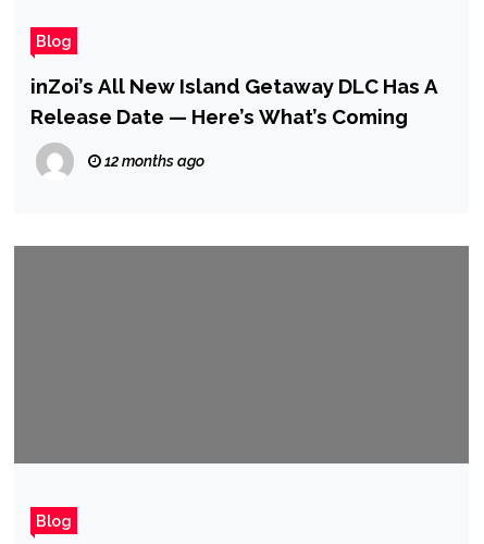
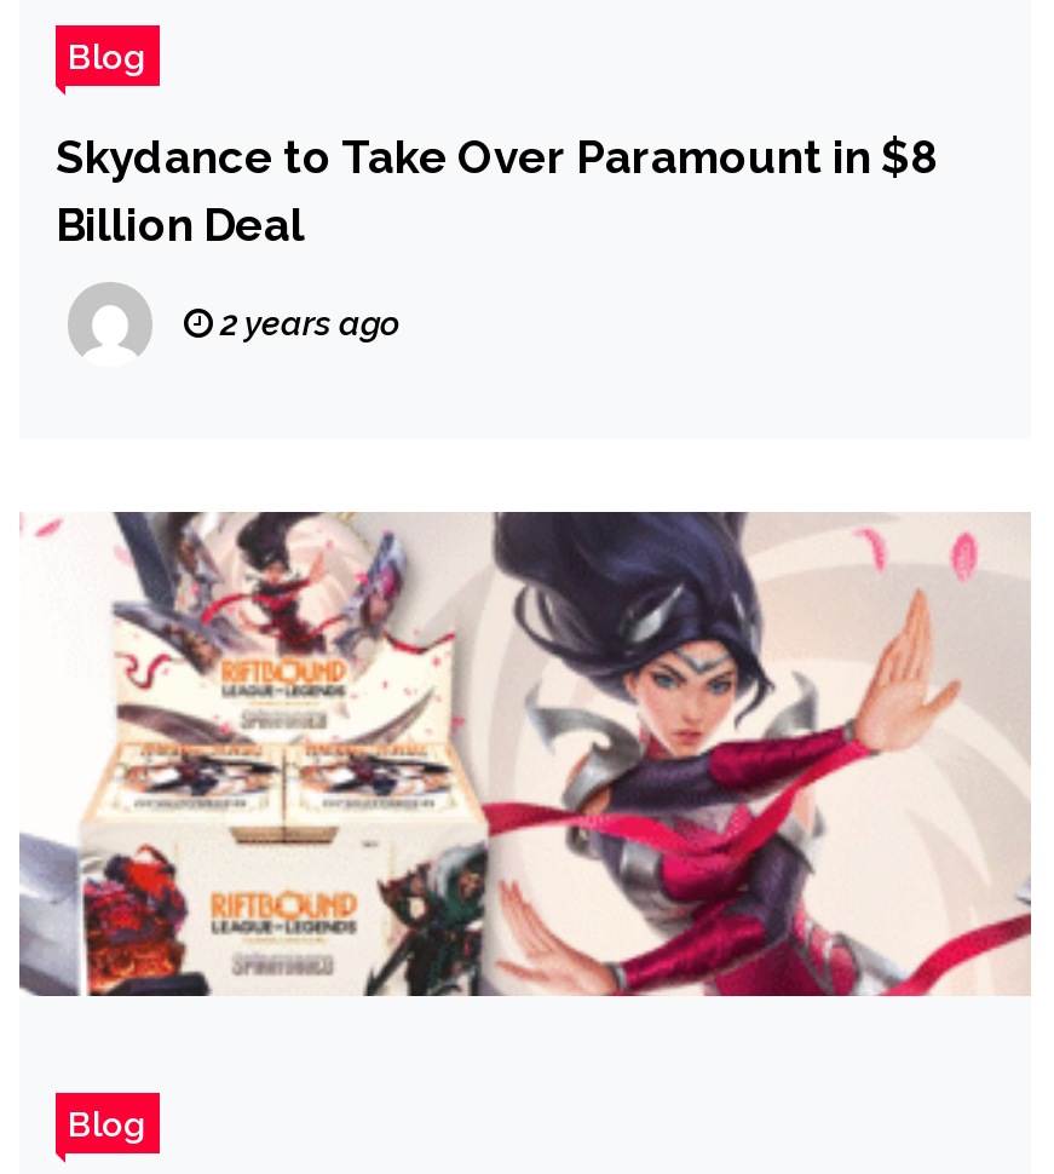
none -> [19,512,1031,999] [image]
[30,74,438,128] inZoi’s All New Island Getaway DLC Has A | Release Date — Here’s What’s Coming -> [56,130,937,251] Skydance to Take Over Paramount in $8 | Billion Deal
[101,152,204,170] 12 months ago -> [213,304,399,343] 2 years ago

